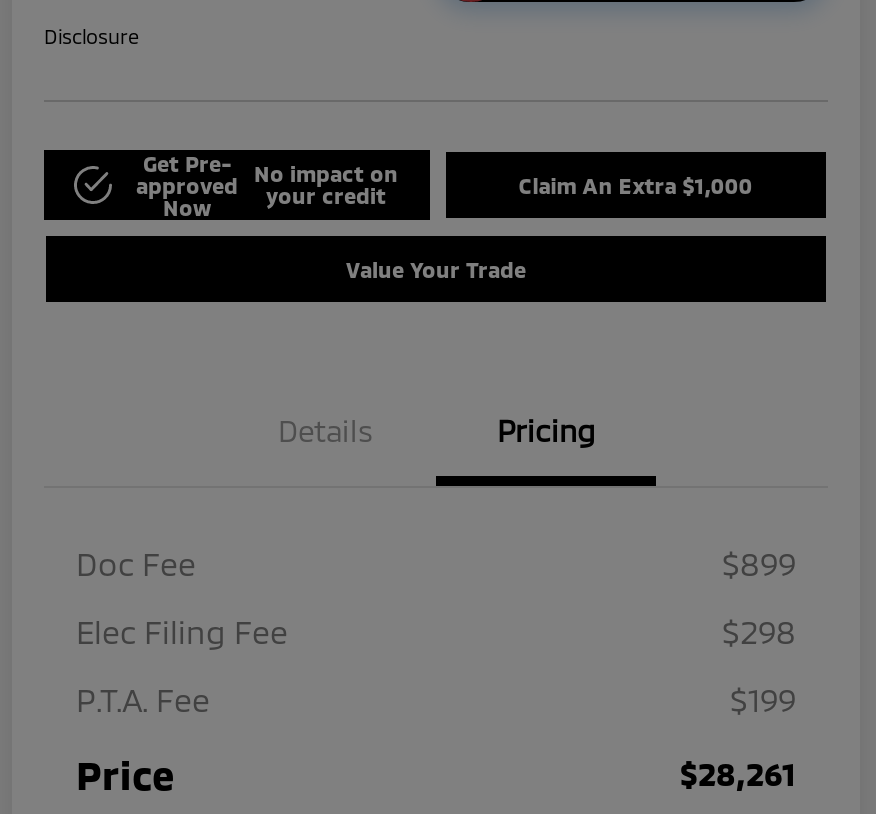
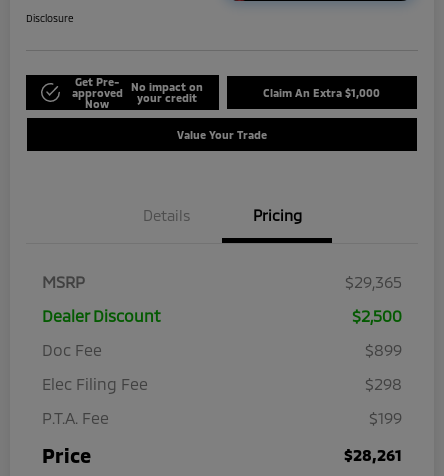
none -> [42,272,402,325] MSRP | $29,365 | Dealer Discount | $2,500

